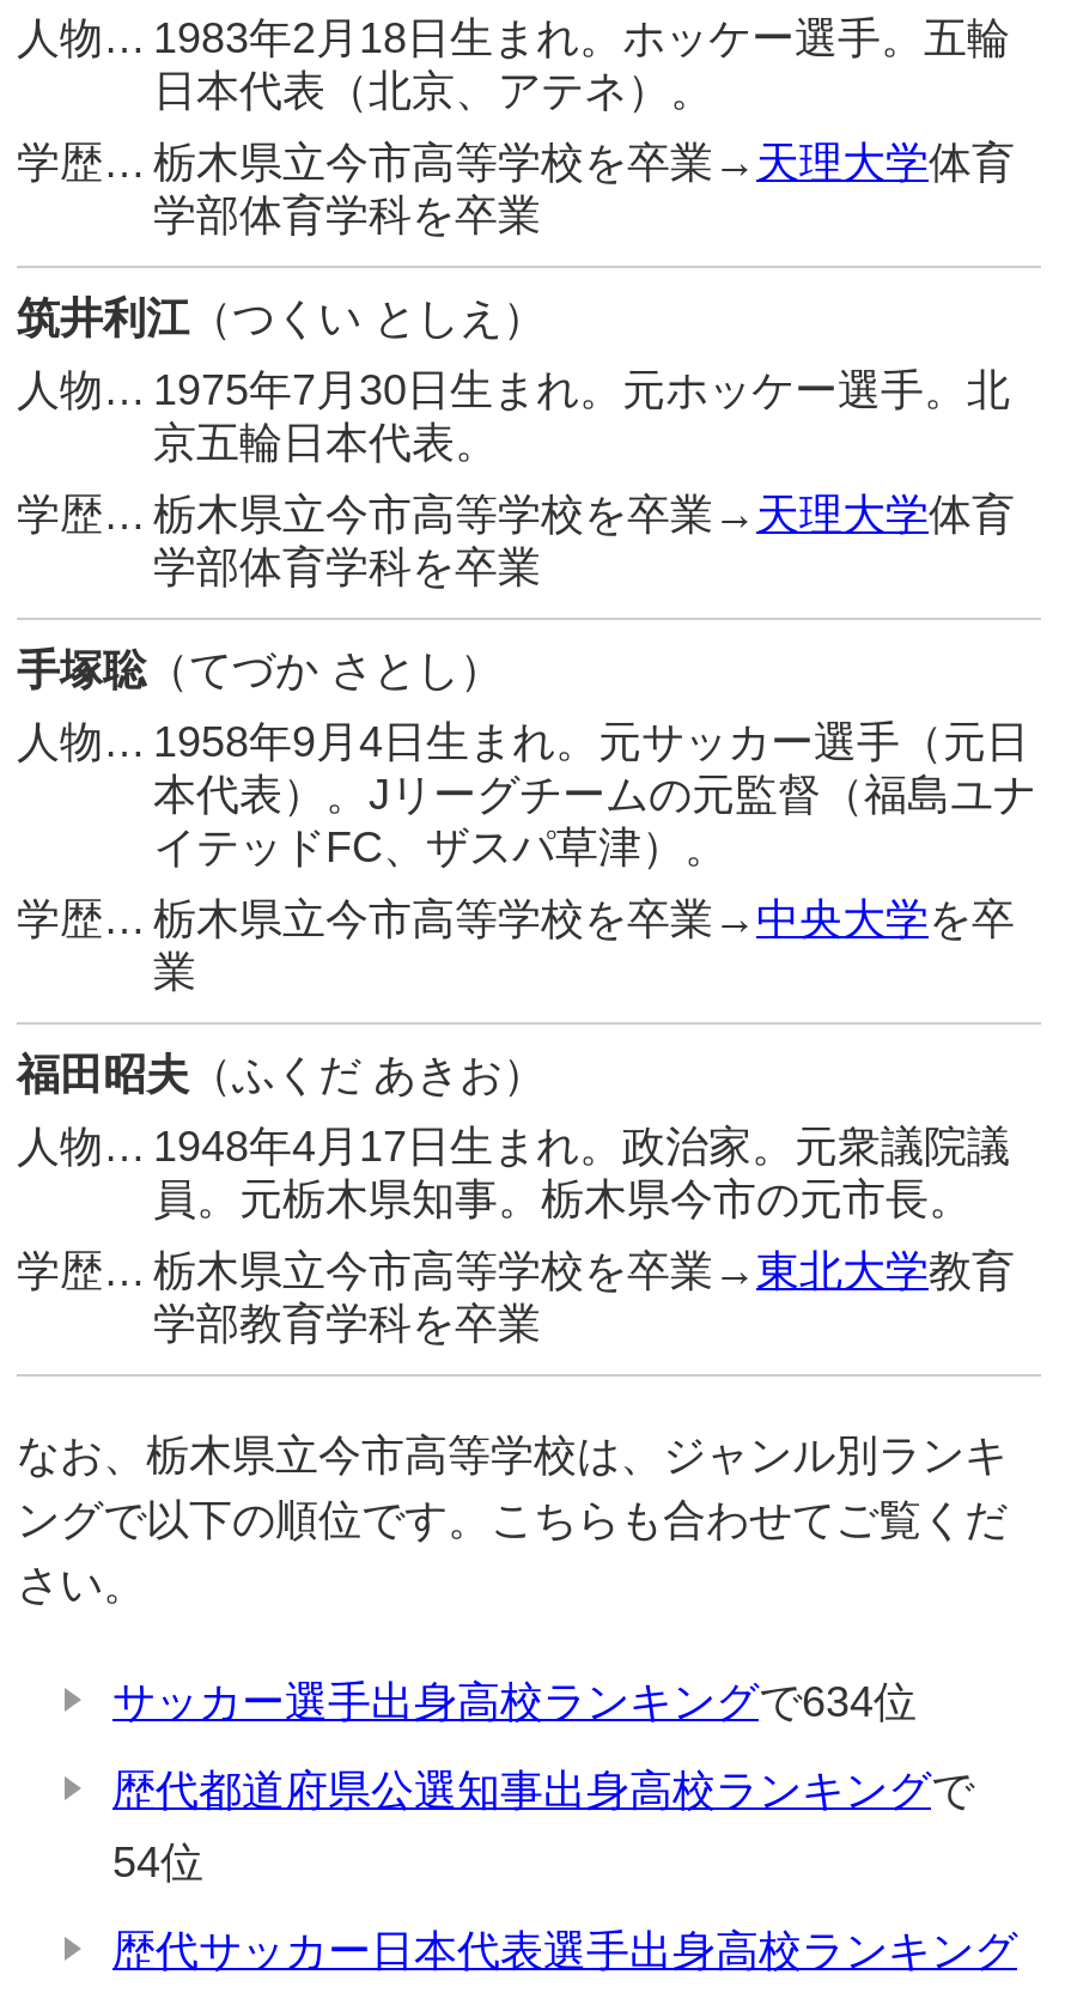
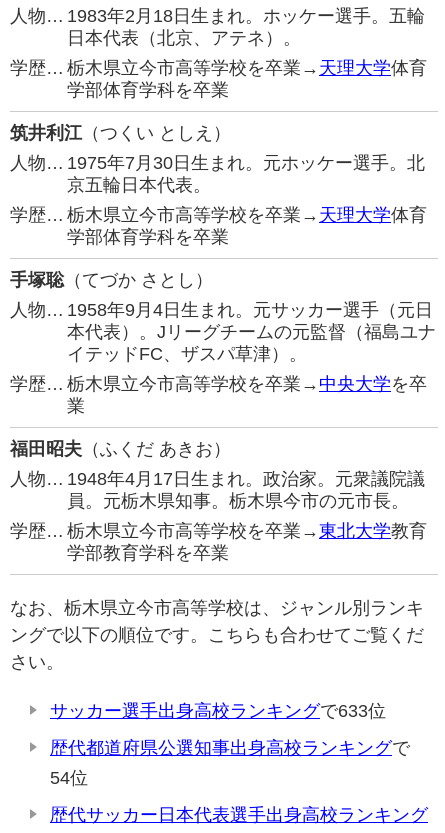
[112,1678,917,1726] サッカー選手出身高校ランキングで634位 -> [50,701,386,721] サッカー選手出身高校ランキングで633位

